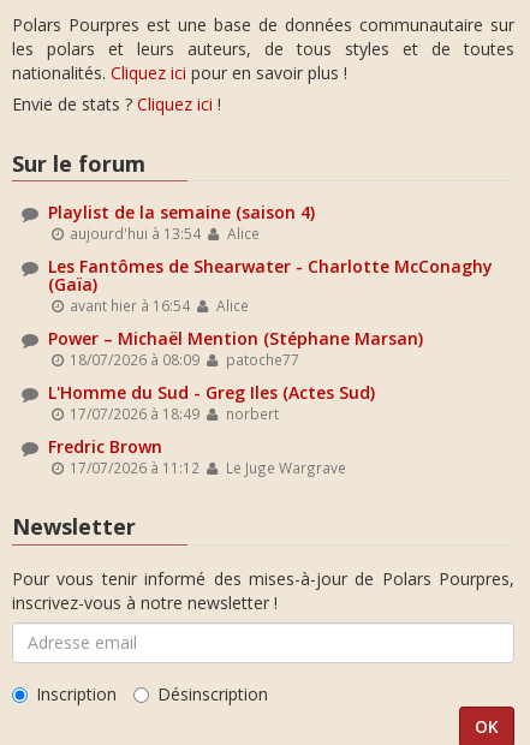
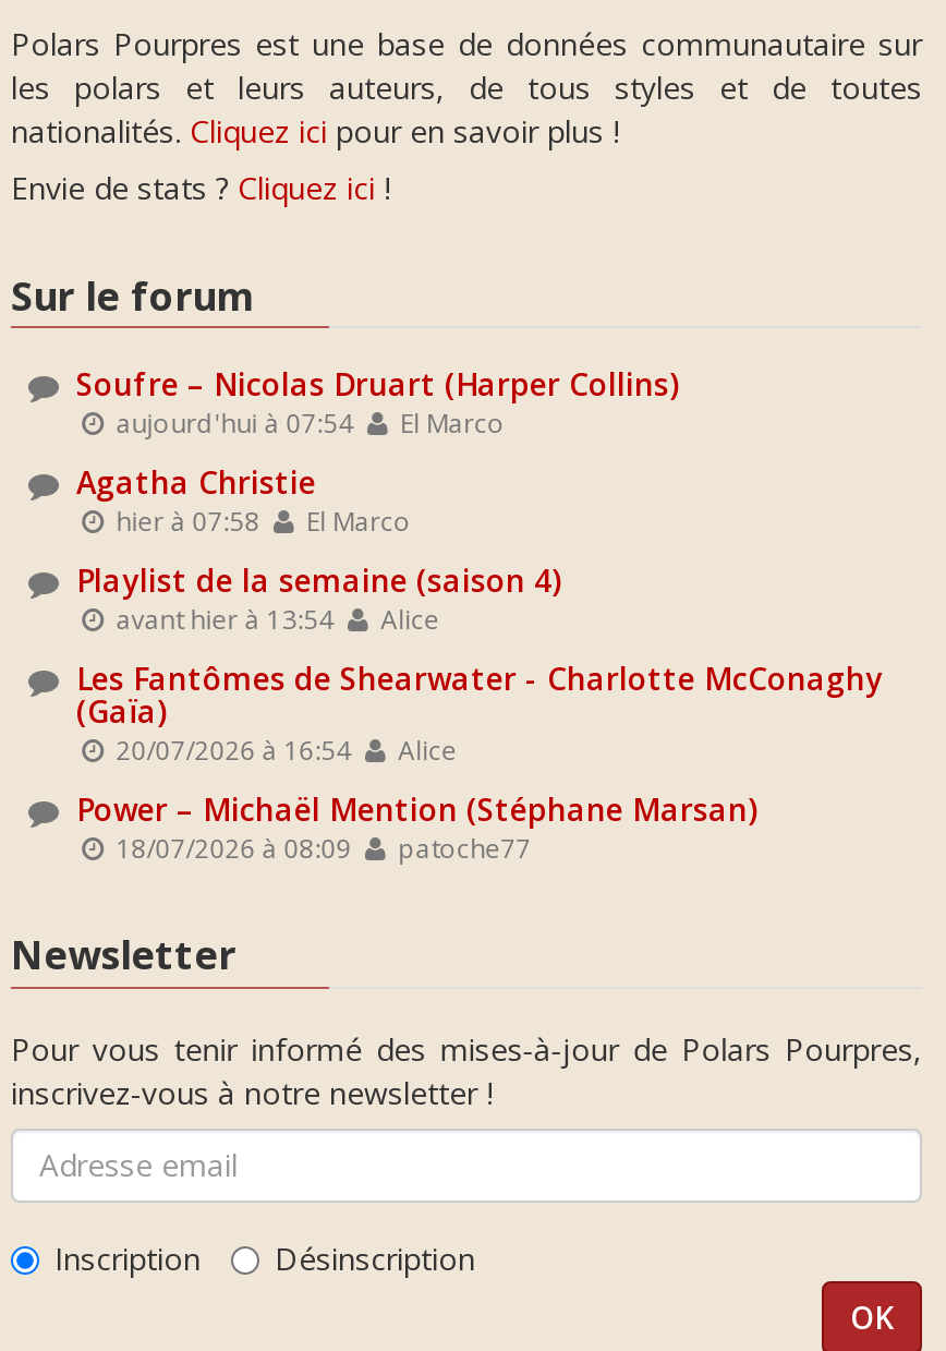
none -> [76,363,678,538] Soufre – Nicolas Druart (Harper Collins) | aujourd'hui à 07:54 | El Marco | Agatha Christie | hier à 07:58 | El Marco
moved [48,201,493,369] -> [76,559,883,865]: Playlist de la semaine (saison 4) | Alice | Les Fantômes de Shearwater - Charlotte McConaghy | (Gaïa) | Alice | Power – Michaël Mention (Stéphane Marsan) | 18/07/2026 à 08:09 | patoche77
[66,223,259,243] aujourd'hui à 13:54 Alice -> [110,601,439,636] avant hier à 13:54 Alice
[66,296,248,315] avant hier à 16:54 Alice -> [110,732,457,767] 20/07/2026 à 16:54 Alice
[48,381,375,477] L'Homme du Sud - Greg Iles (Actes Sud) | 17/07/2026 à 18:49 | norbert | Fredric Brown | 17/07/2026 à 11:12 | Le Juge Wargrave -> none

